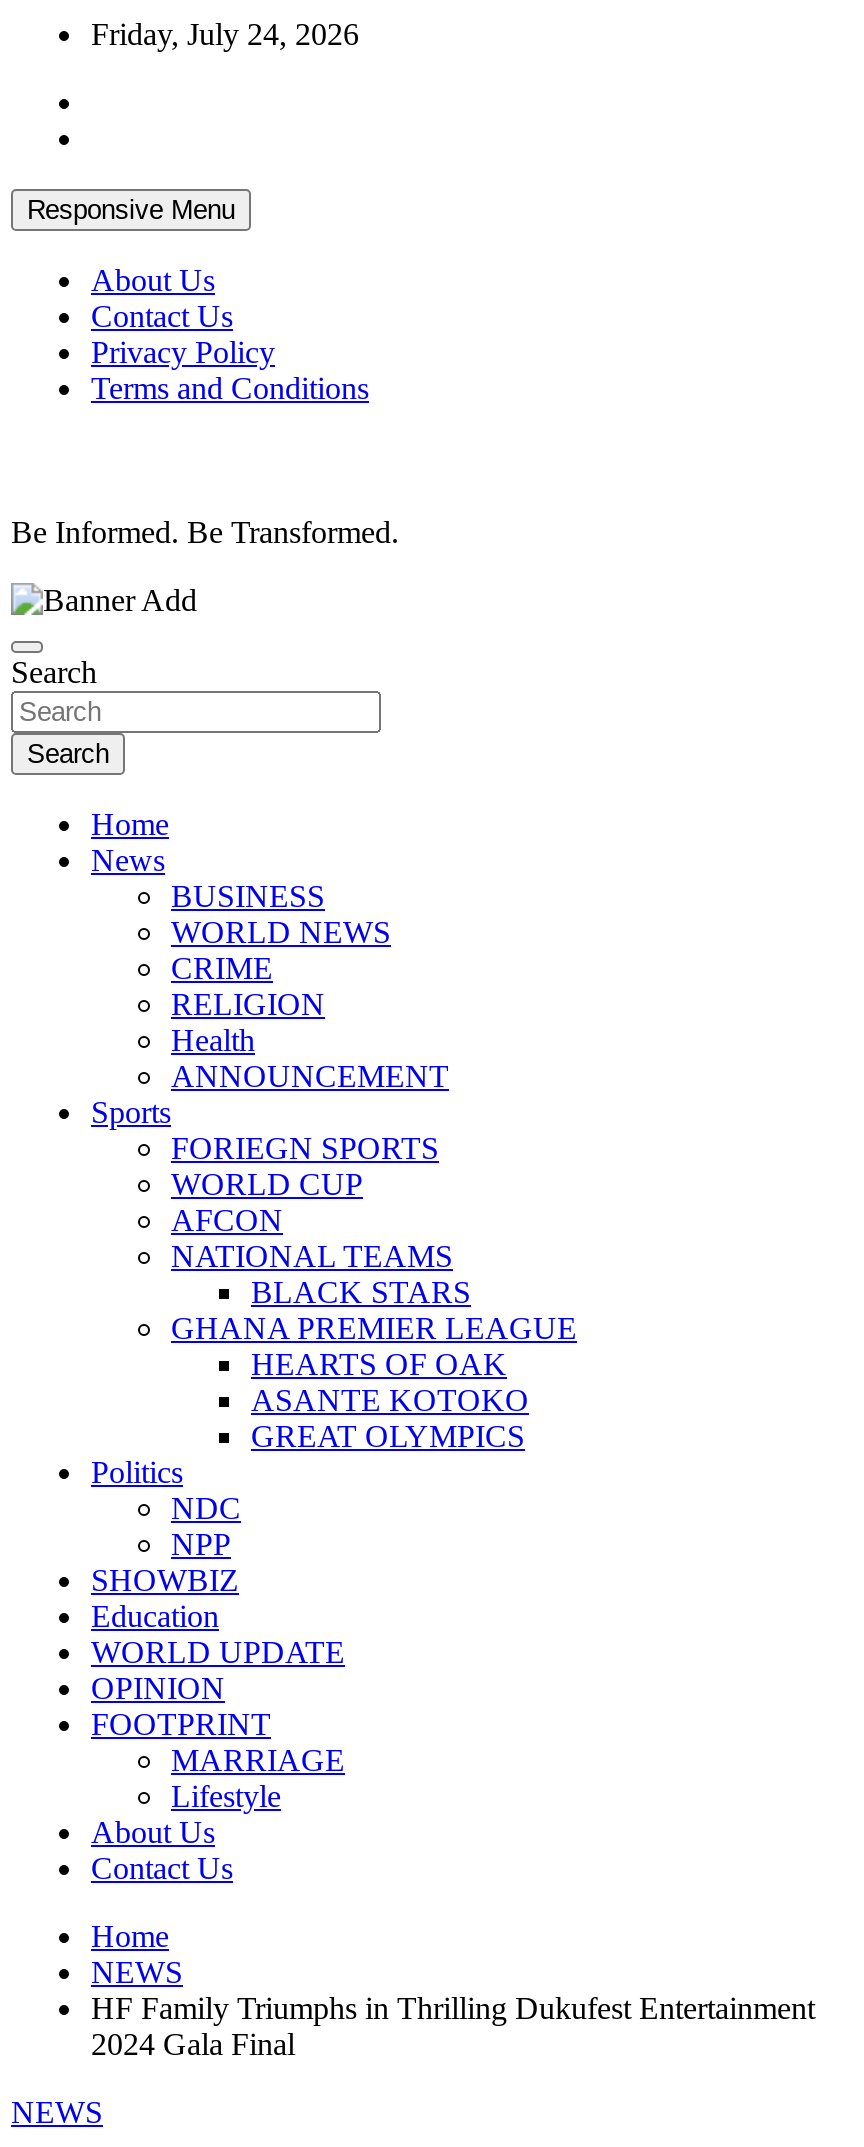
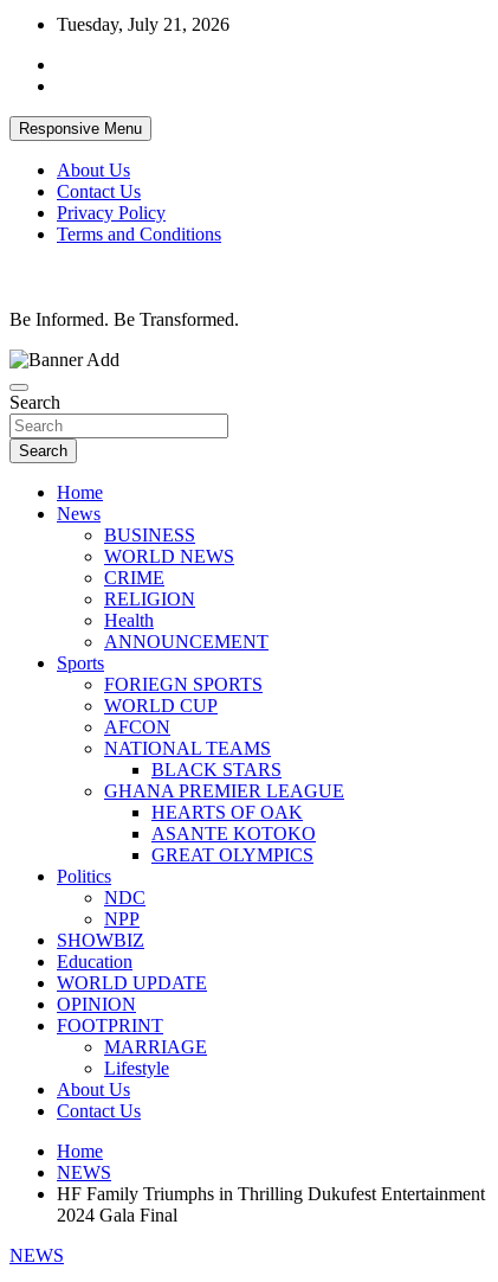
[91,17,359,51] Friday, July 24, 2026 -> [57,14,229,34] Tuesday, July 21, 2026

